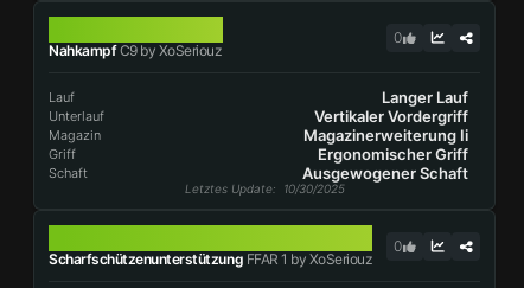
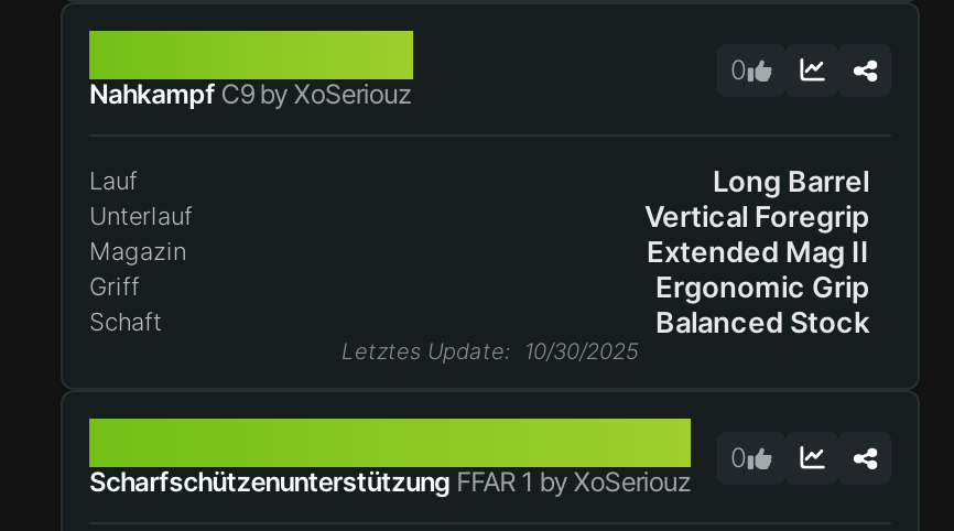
[382,88,468,107] Langer Lauf -> [713,163,869,198] Long Barrel
[314,107,468,126] Vertikaler Vordergriff -> [644,198,869,234] Vertical Foregrip
[303,126,468,145] Magazinerweiterung Ii -> [647,234,869,269] Extended Mag II
[318,145,468,164] Ergonomischer Griff -> [655,269,869,304] Ergonomic Grip
[302,164,468,183] Ausgewogener Schaft -> [655,304,869,339] Balanced Stock

